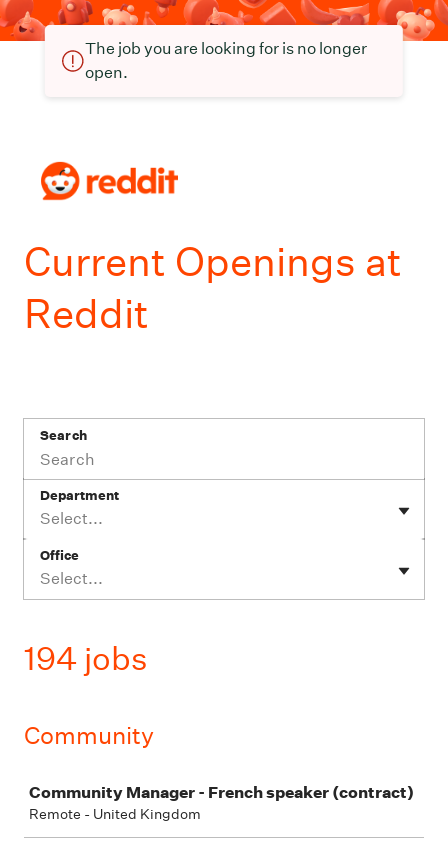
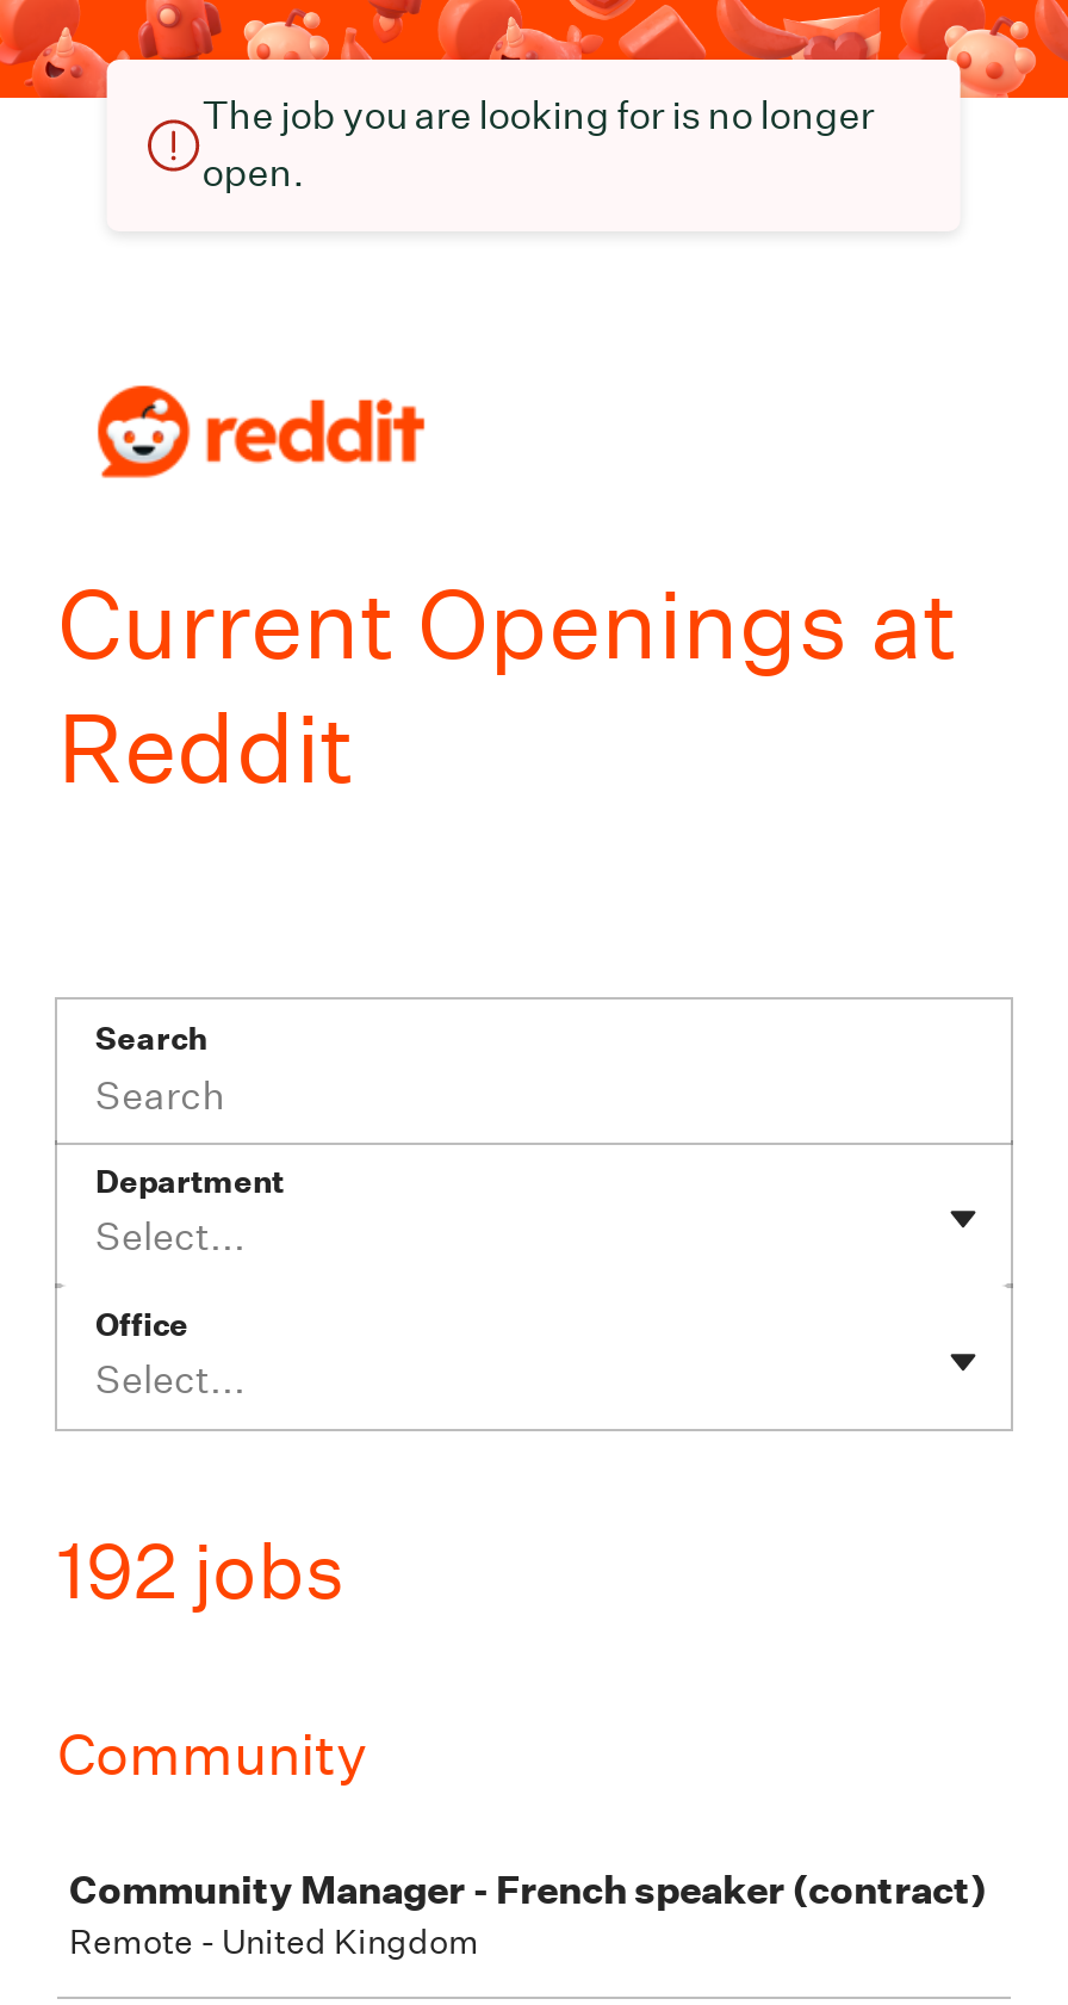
[24,639,148,678] 194 jobs -> [57,1524,346,1617] 192 jobs

